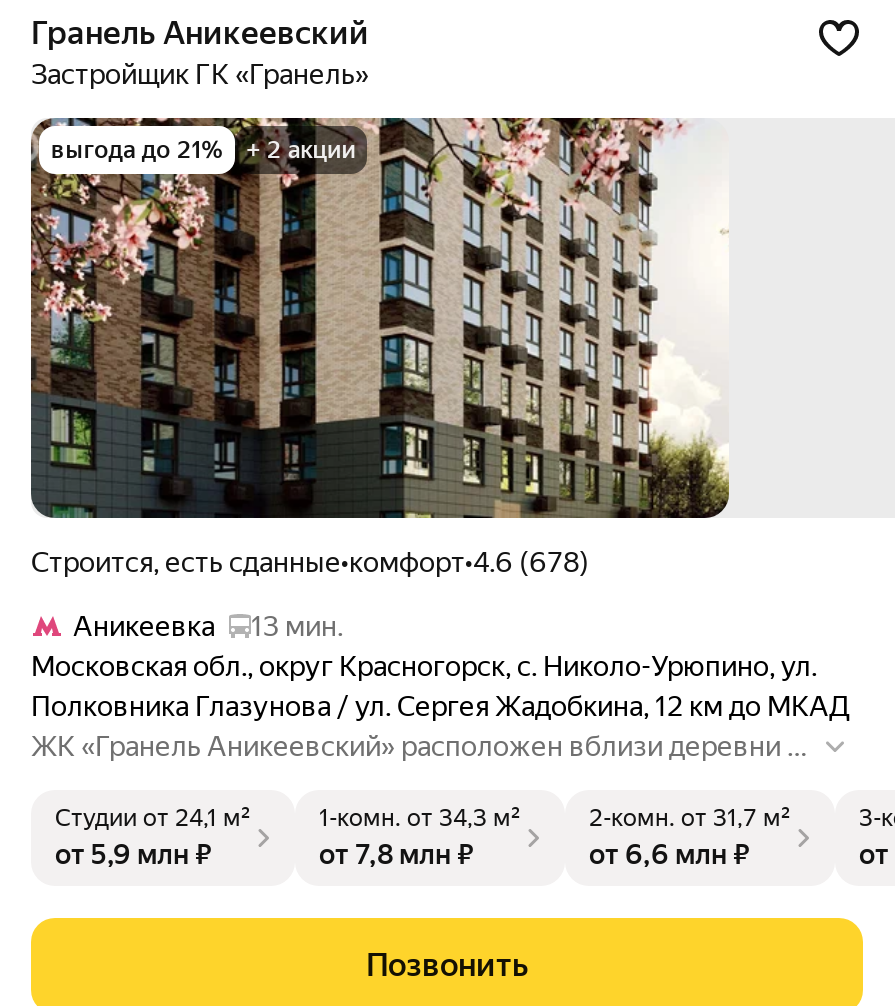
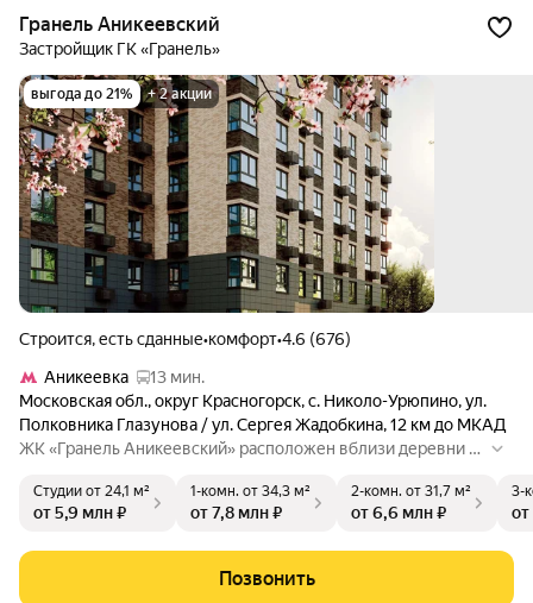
[49,546,589,578] Строится, есть сданные•комфорт•4.6 (678) -> [30,329,351,348] Строится, есть сданные•комфорт•4.6 (676)

